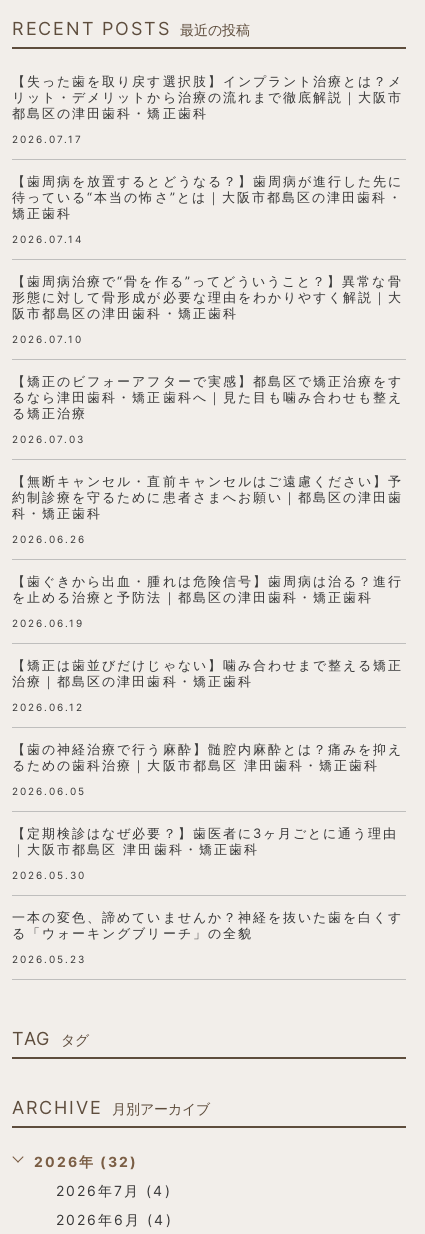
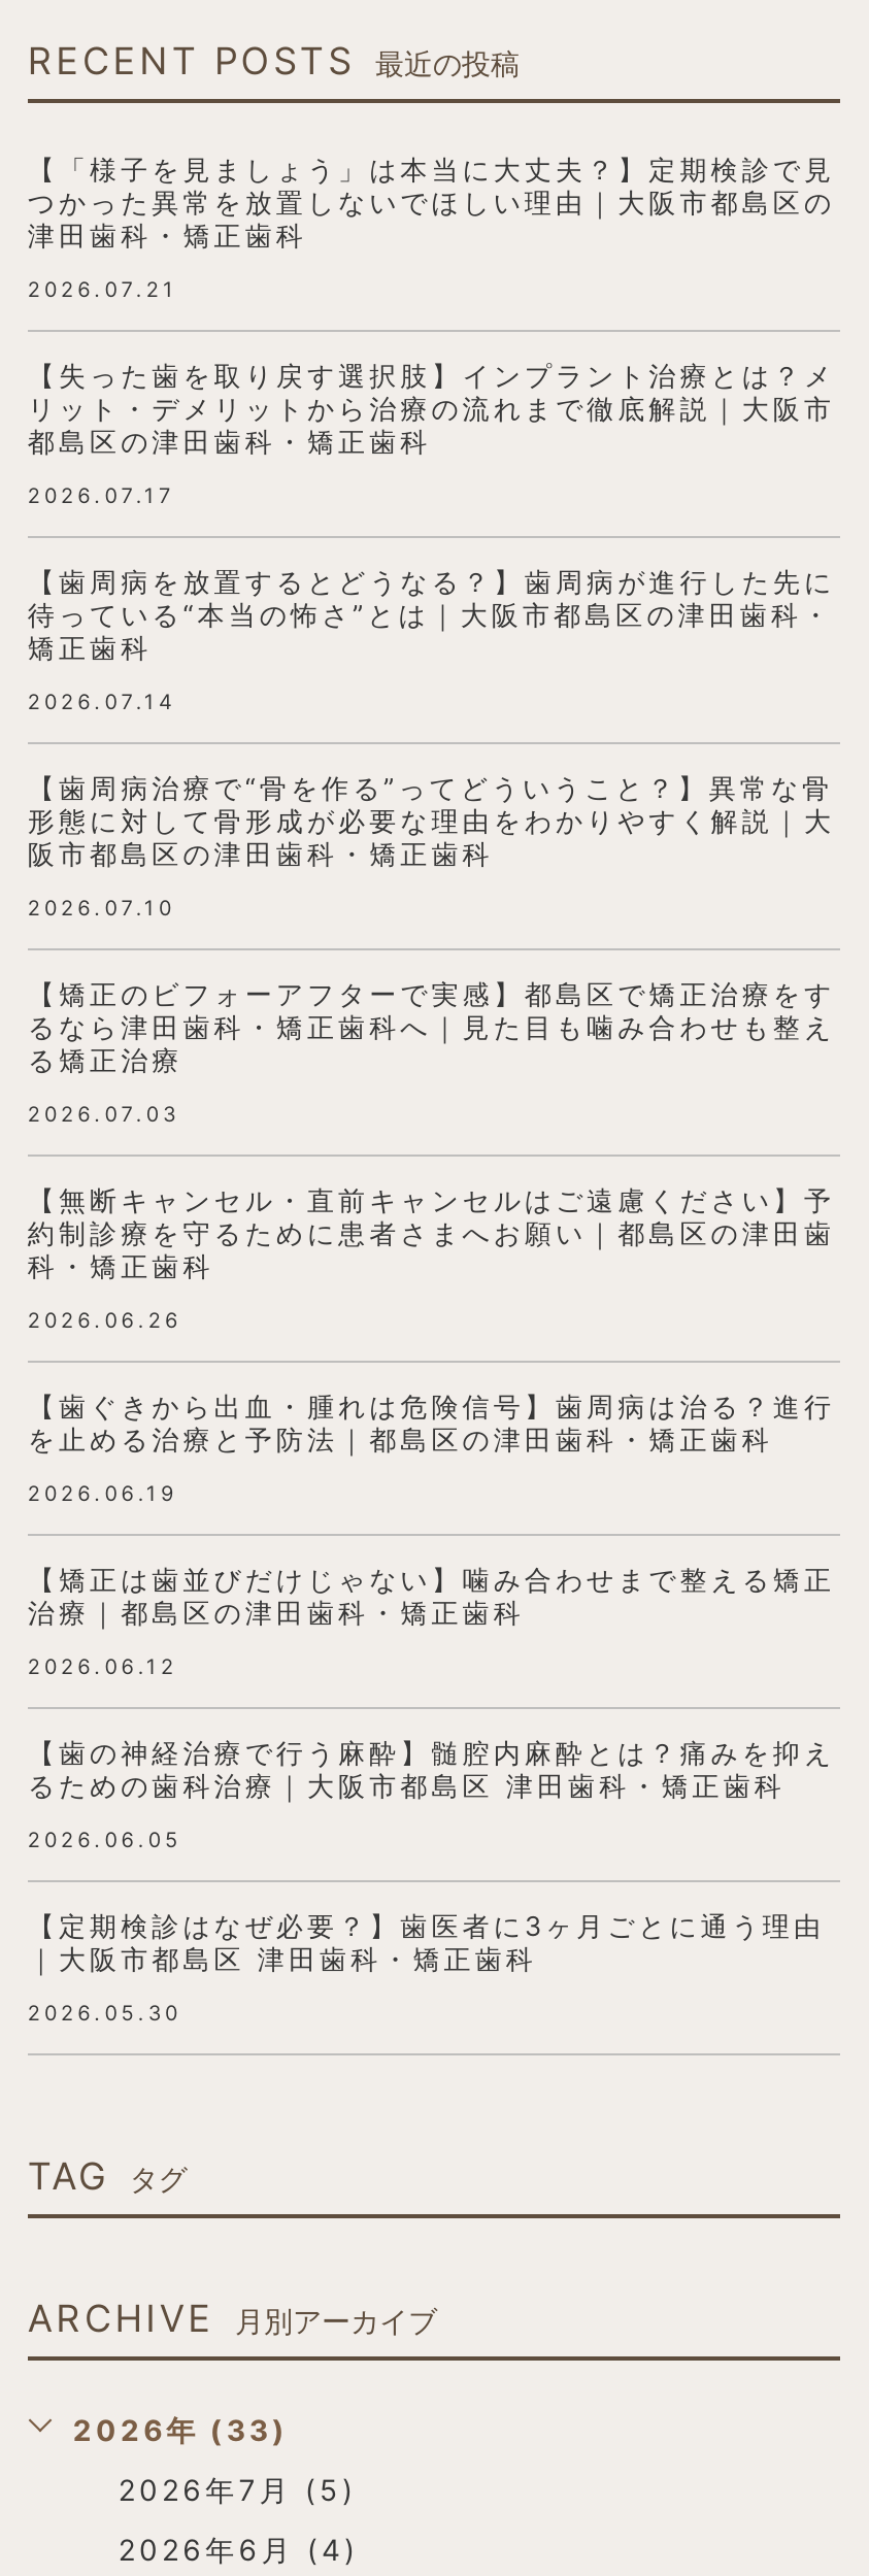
none -> [28,152,835,300] 【「様子を見ましょう」は本当に大丈夫？】定期検診で見 | つかった異常を放置しないでほしい理由｜大阪市都島区の | 津田歯科・矯正歯科 | 2026.07.21
moved [12,73,404,881] -> [28,358,835,2024]: 【失った歯を取り戻す選択肢】インプラント治療とは？メ | リット・デメリットから治療の流れまで徹底解説｜大阪市 | 都島区の津田歯科・矯正歯科 | ... | ｜大阪市都島区 津田歯科・矯正歯科 | 2026.05.30
[12,909,404,965] 一本の変色、諦めていませんか？神経を抜いた歯を白くす | る「ウォーキングブリーチ」の全貌 | 2026.05.23 -> none
[34,1153,138,1170] 2026年 (32) -> [73,2411,289,2446] 2026年 (33)
[56,1182,172,1199] 2026年7月 (4) -> [118,2471,357,2506] 2026年7月 (5)

